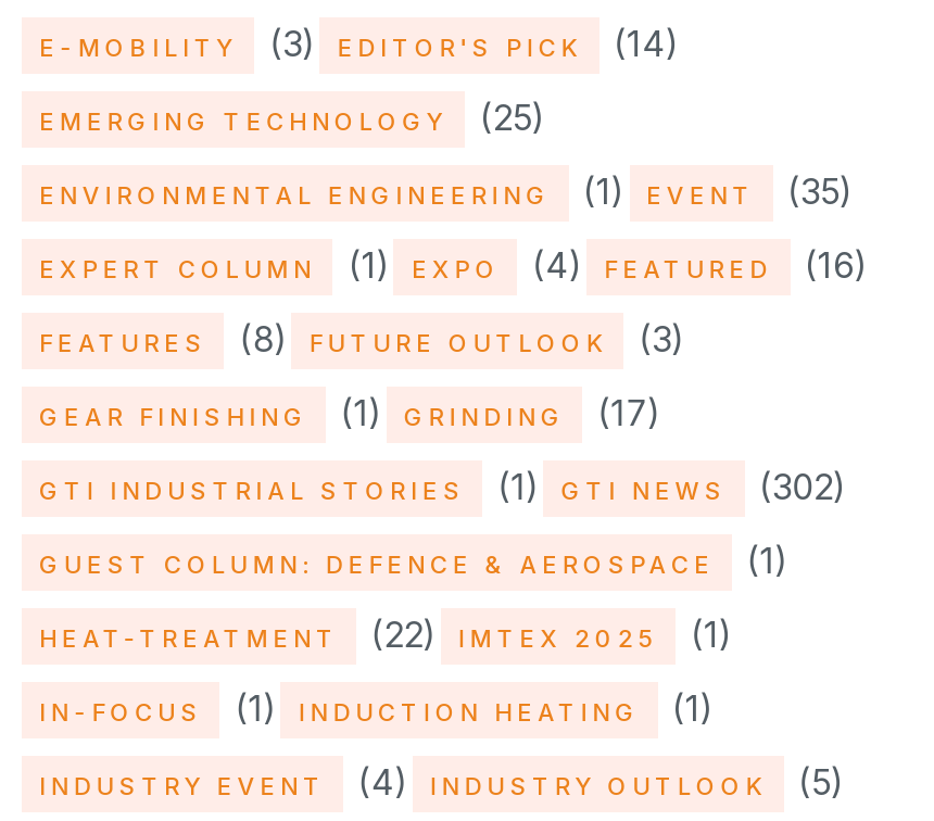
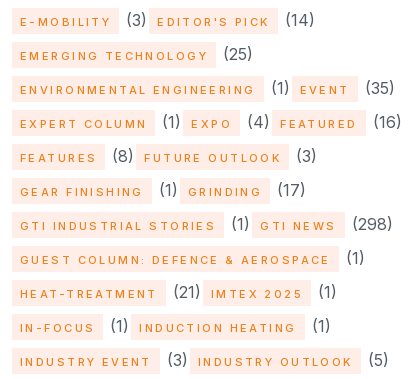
[39,464,846,508] GTI INDUSTRIAL STORIES (1) GTI NEWS (302) -> [20,214,393,234] GTI INDUSTRIAL STORIES (1) GTI NEWS (298)
[39,612,732,655] HEAT-TREATMENT (22) IMTEX 2025 (1) -> [20,282,337,302] HEAT-TREATMENT (21) IMTEX 2025 (1)
[39,760,844,803] INDUSTRY EVENT (4) INDUSTRY OUTLOOK (5) -> [20,350,389,370] INDUSTRY EVENT (3) INDUSTRY OUTLOOK (5)

